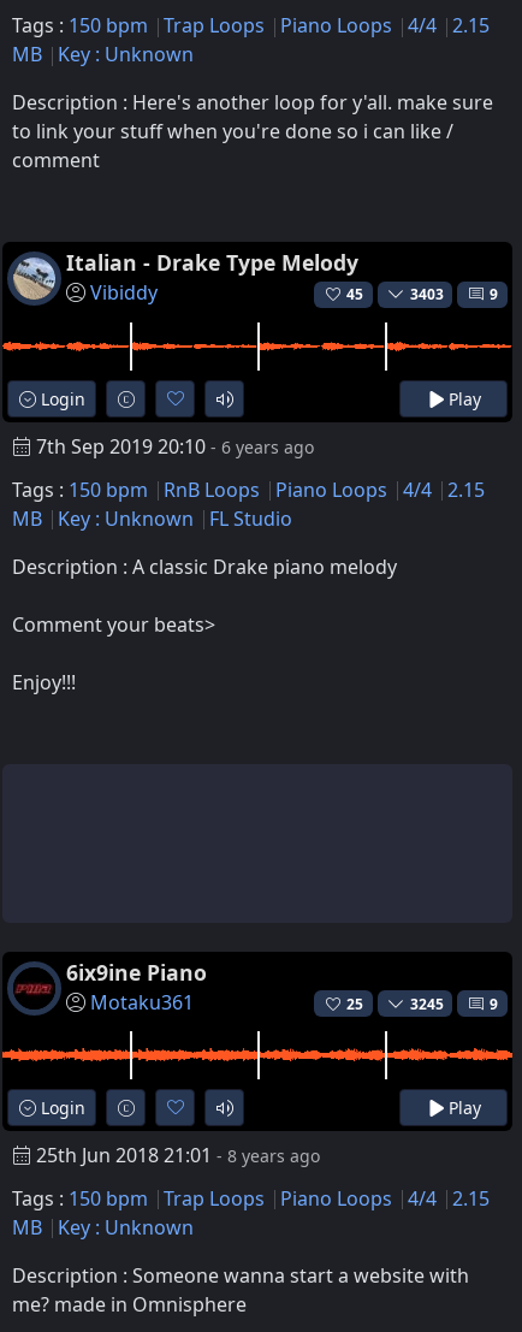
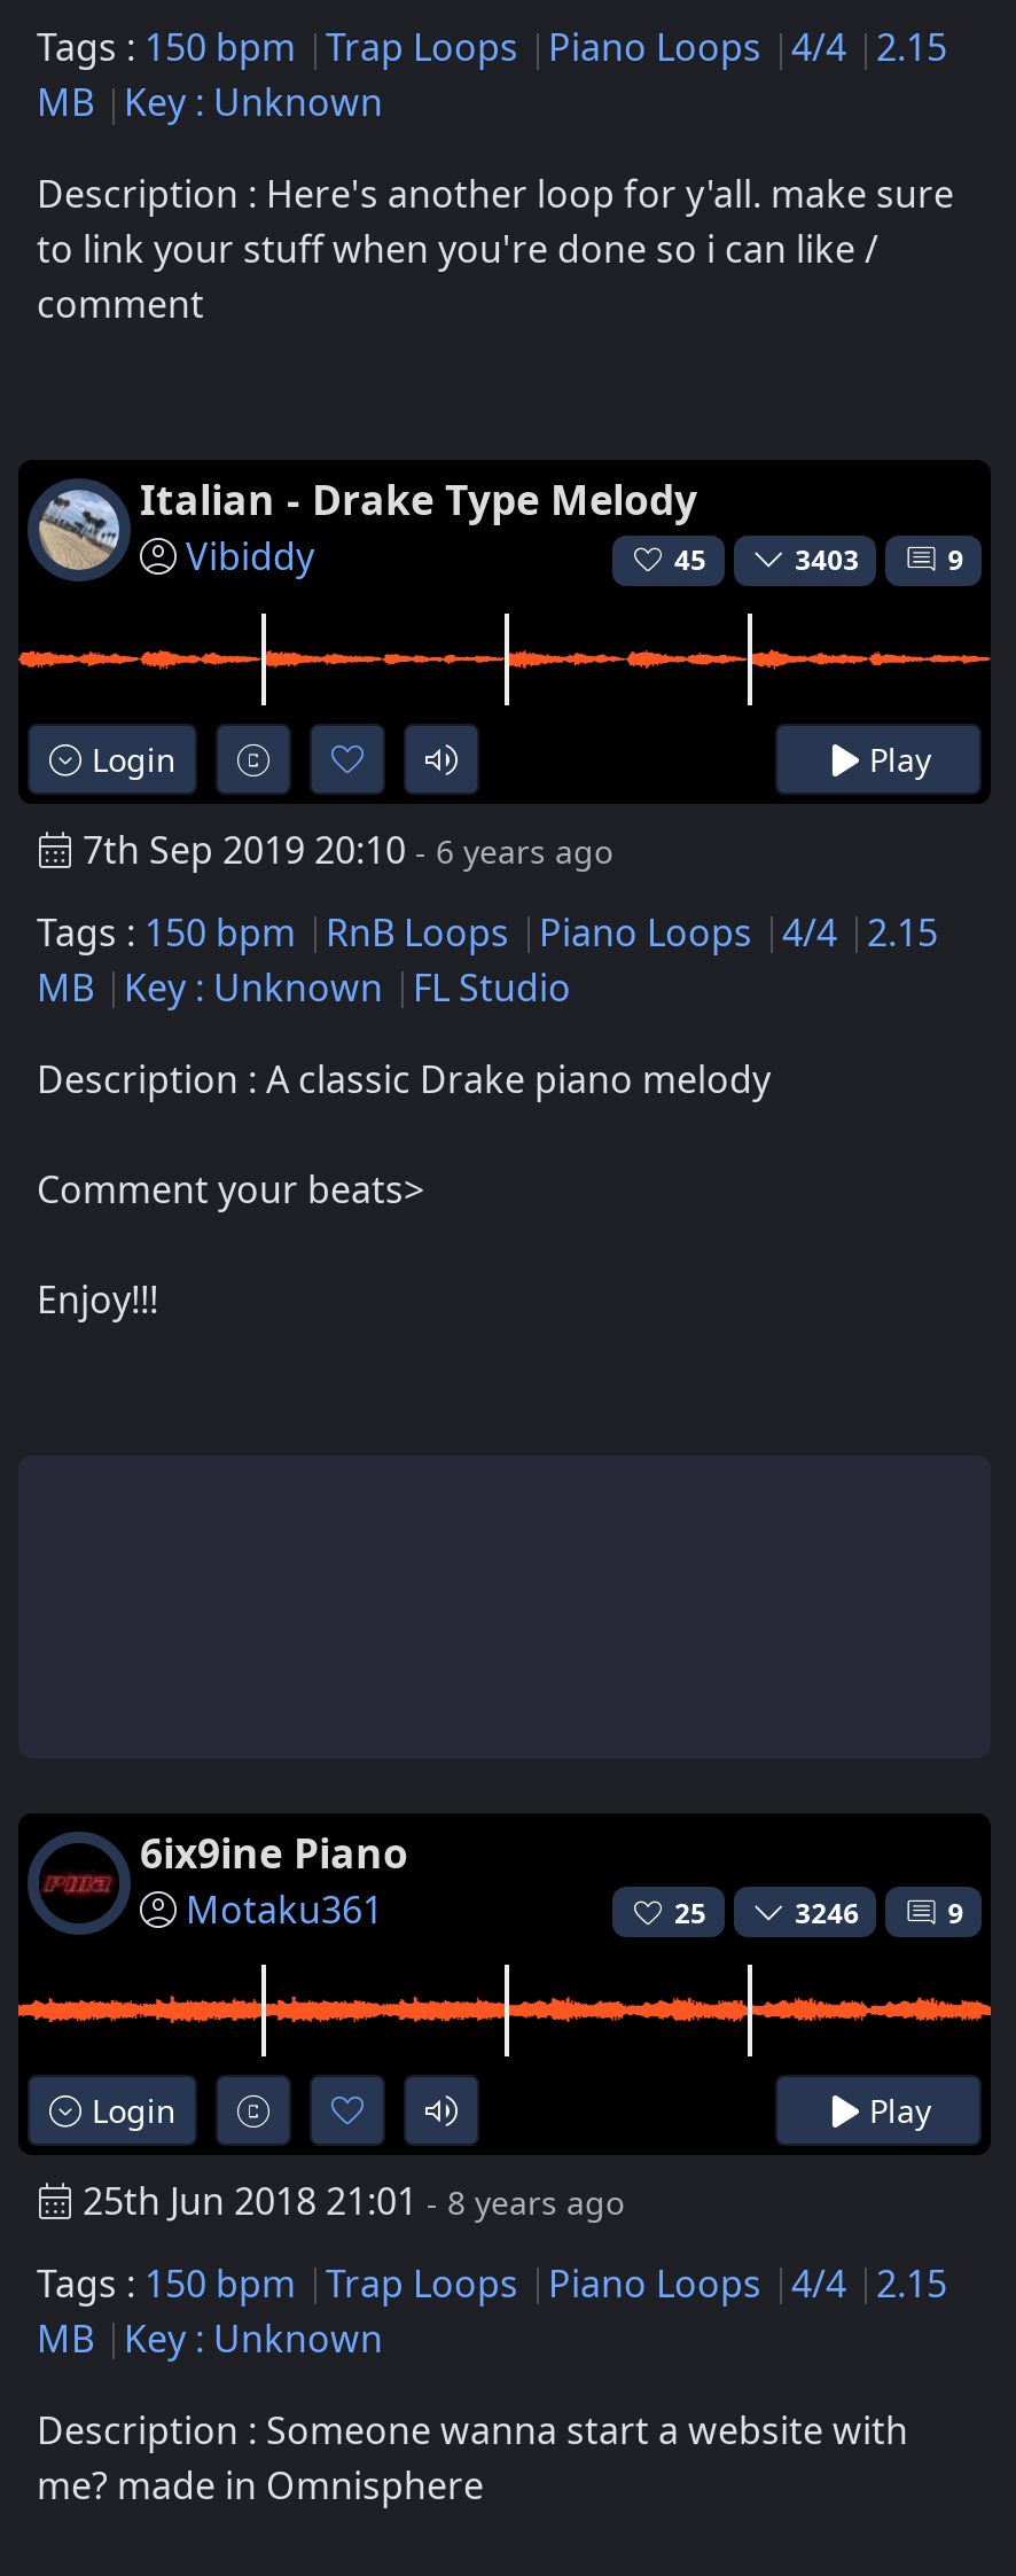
[410,993,443,1014] 3245 -> [795,1892,859,1931] 3246

